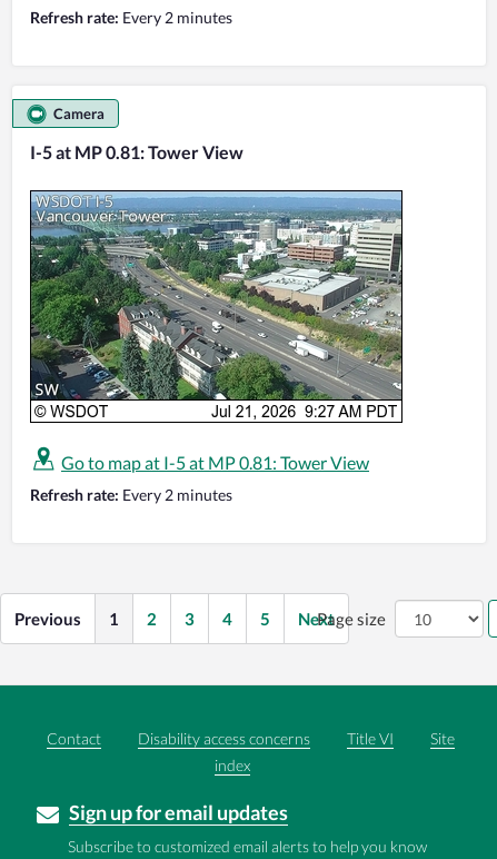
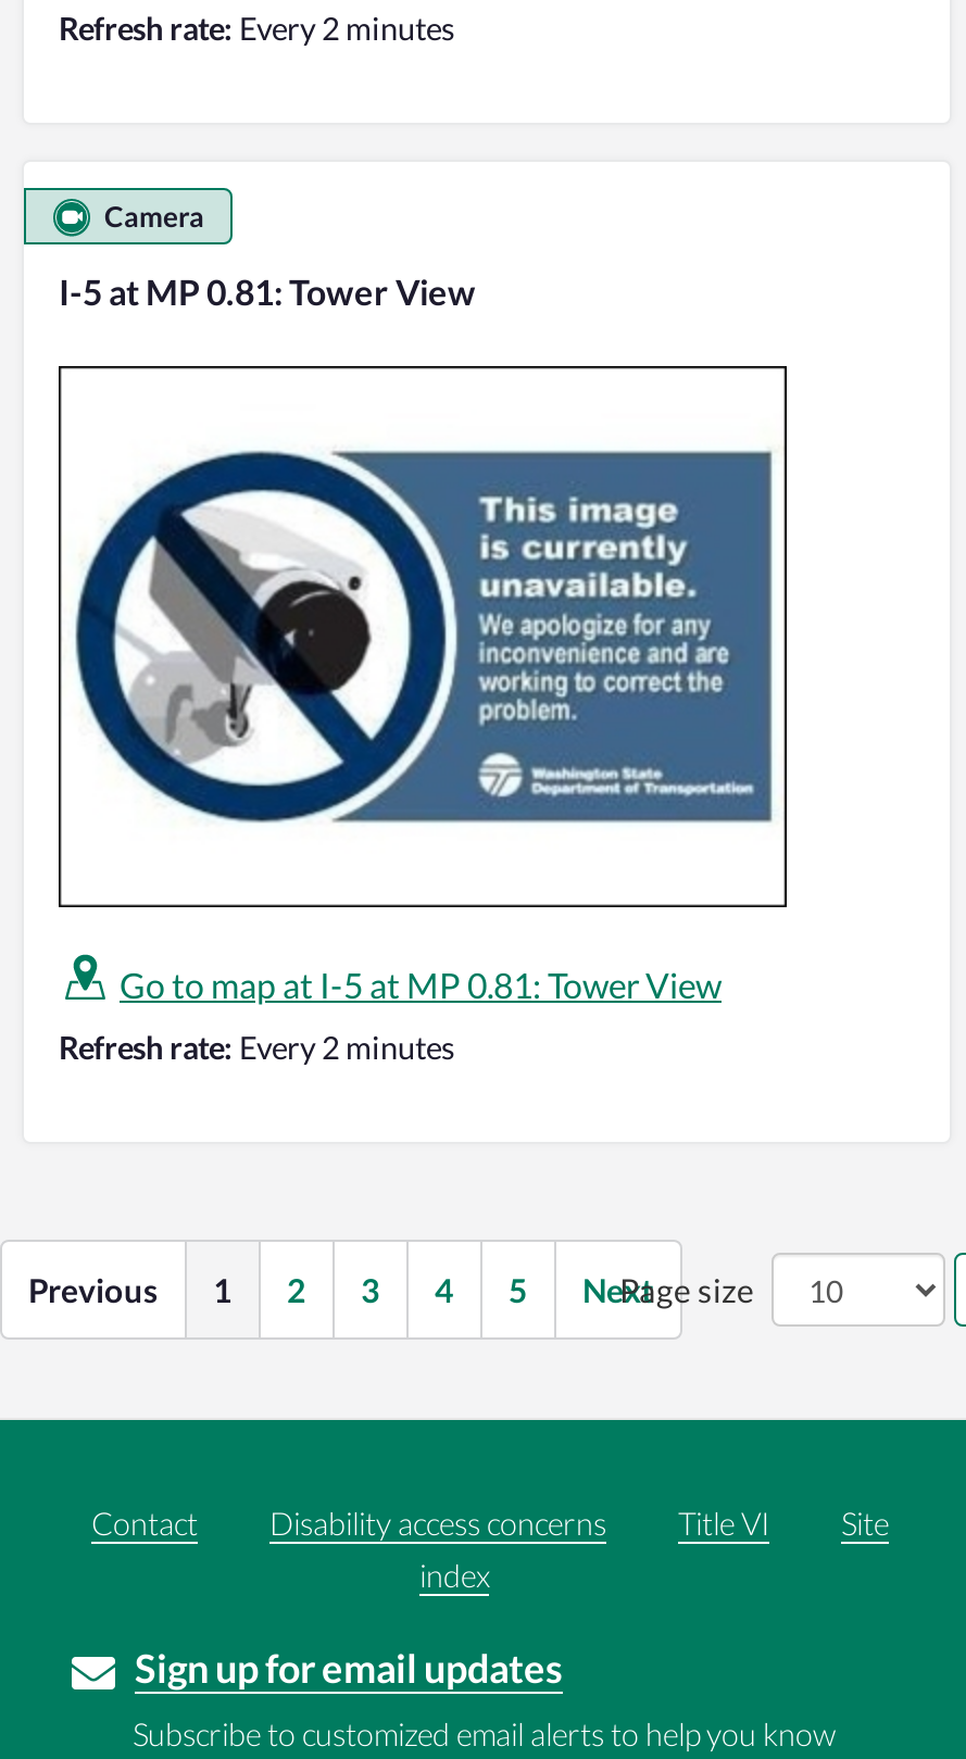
[30,192,402,419] [image] -> [59,368,787,896] [image]

